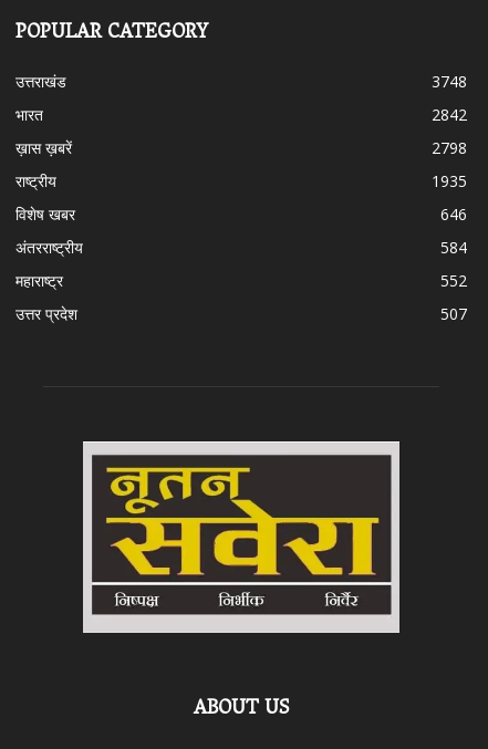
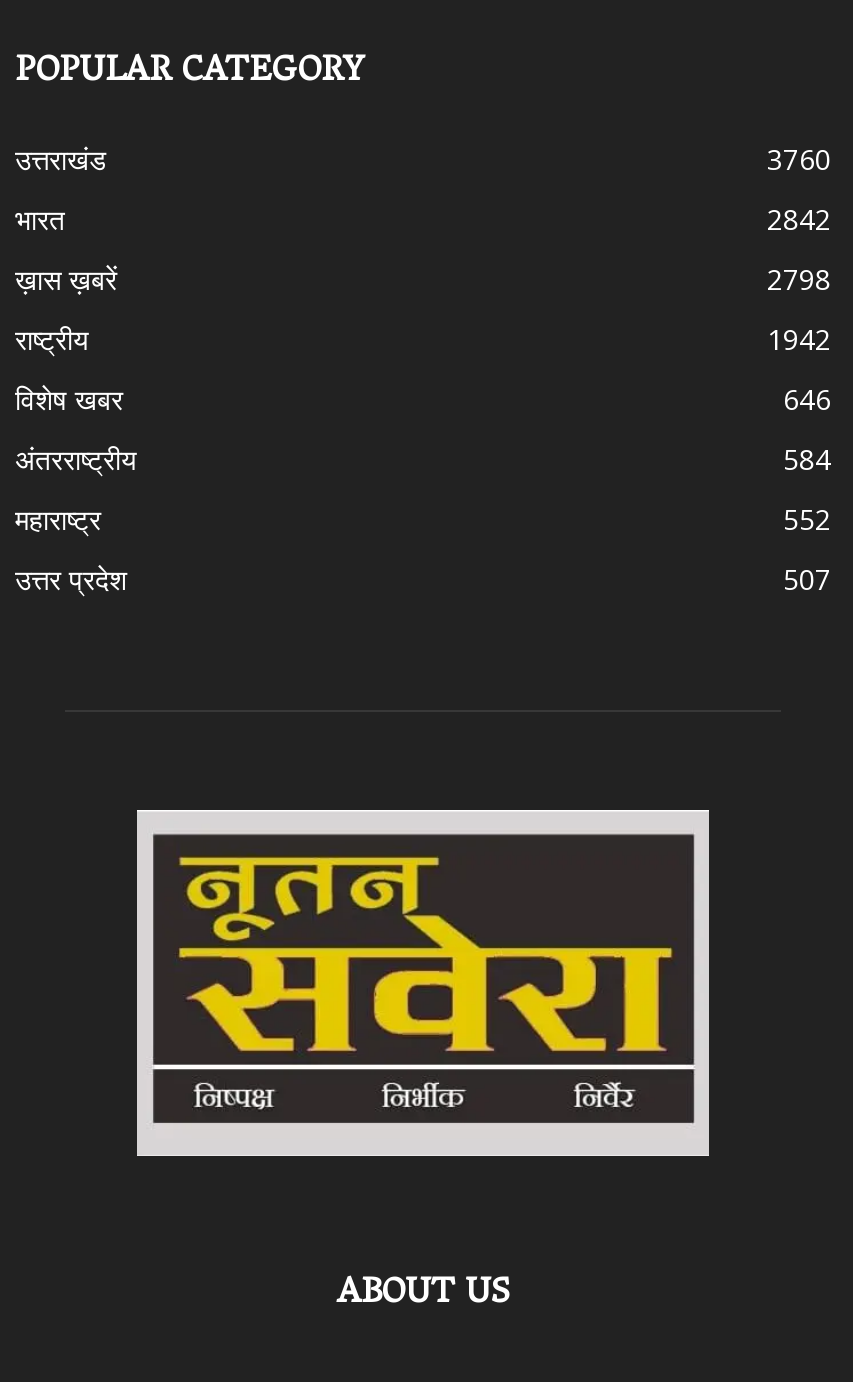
[432,70,467,91] 3748 -> [767,139,831,177] 3760
[432,170,467,191] 1935 -> [767,319,831,357] 1942

